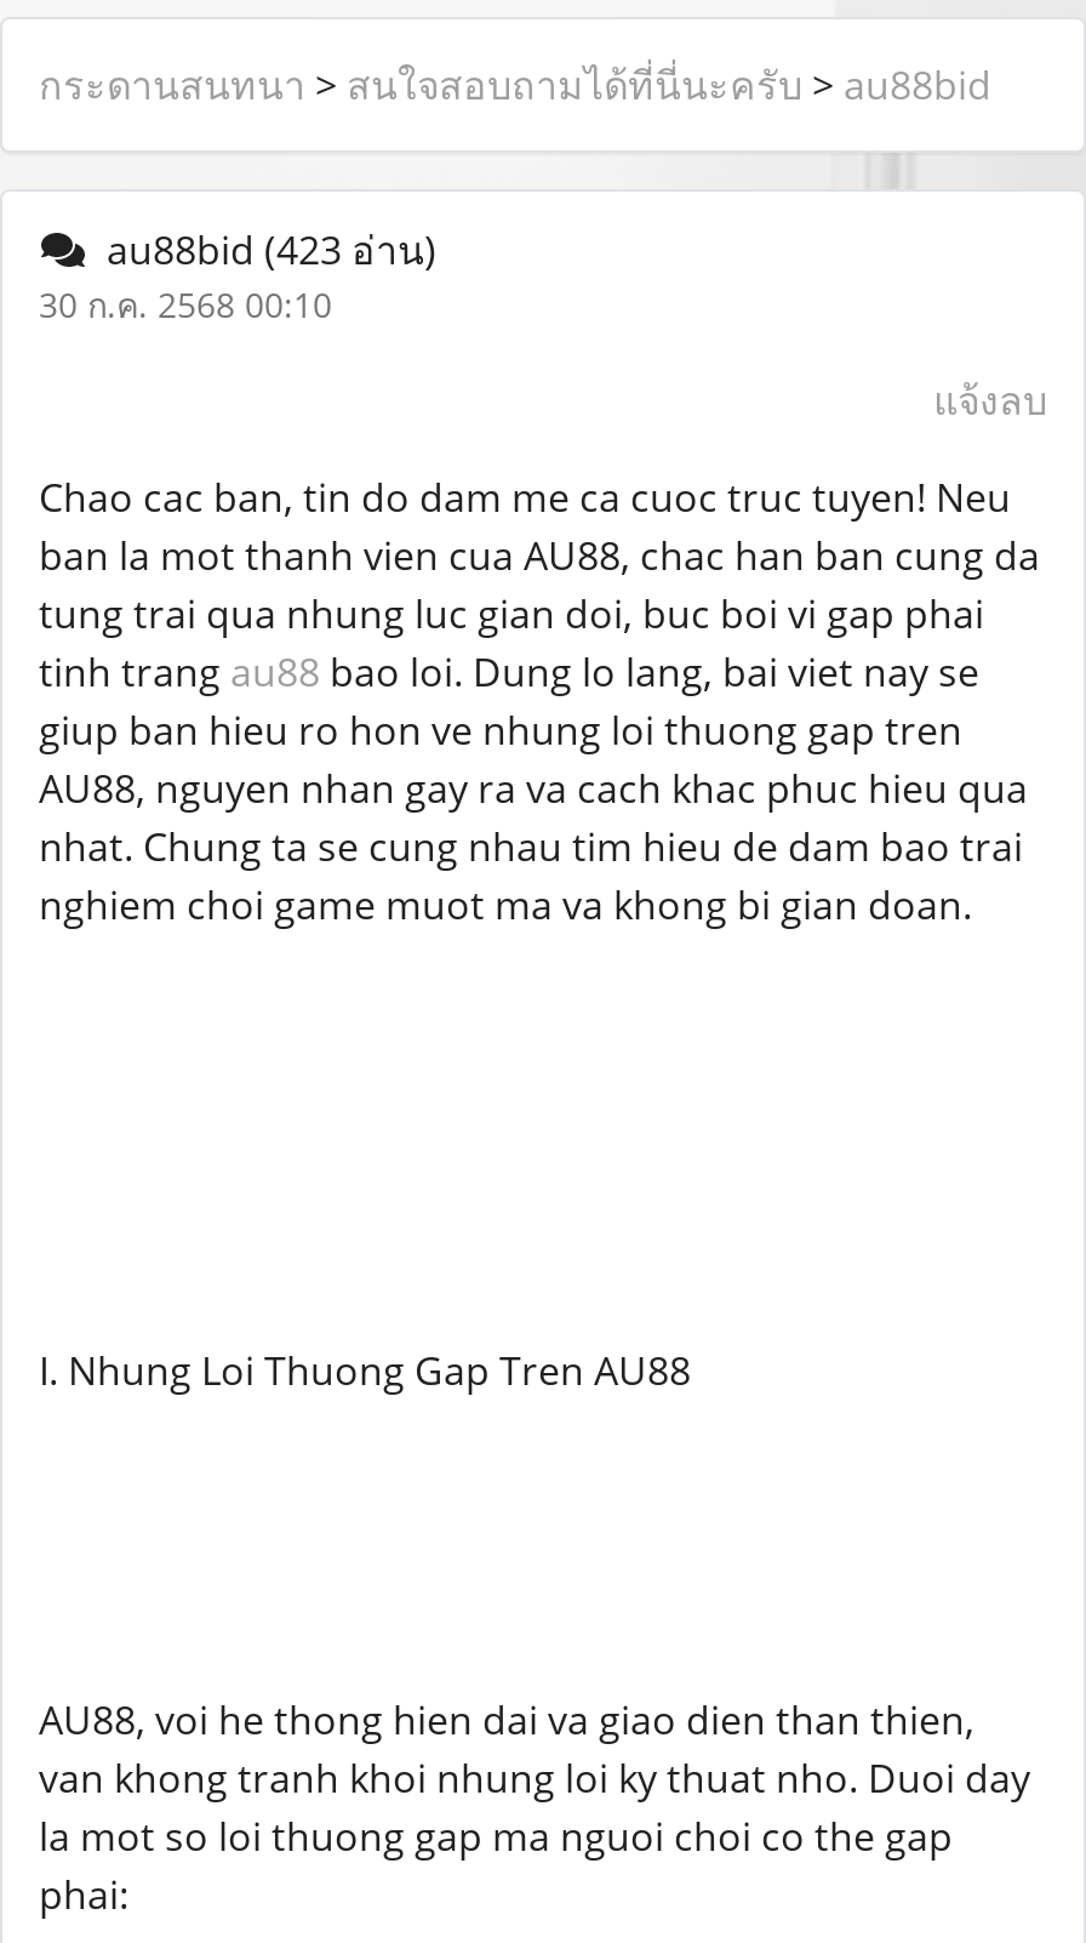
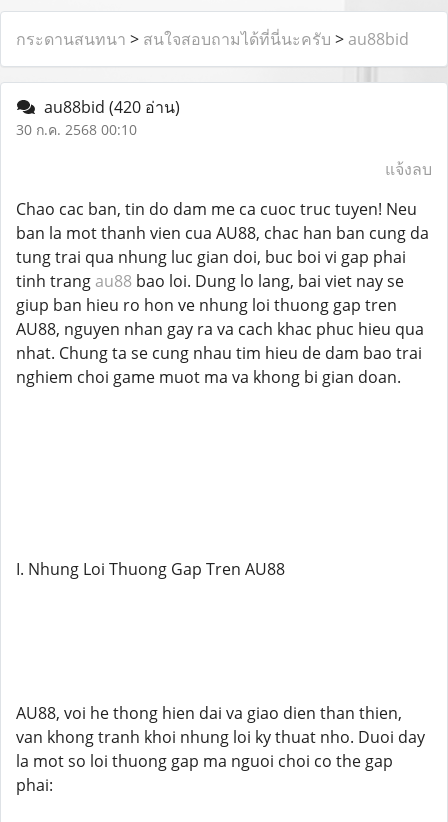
[87,224,436,277] au88bid (423 อ่าน) -> [36,96,180,118] au88bid (420 อ่าน)

